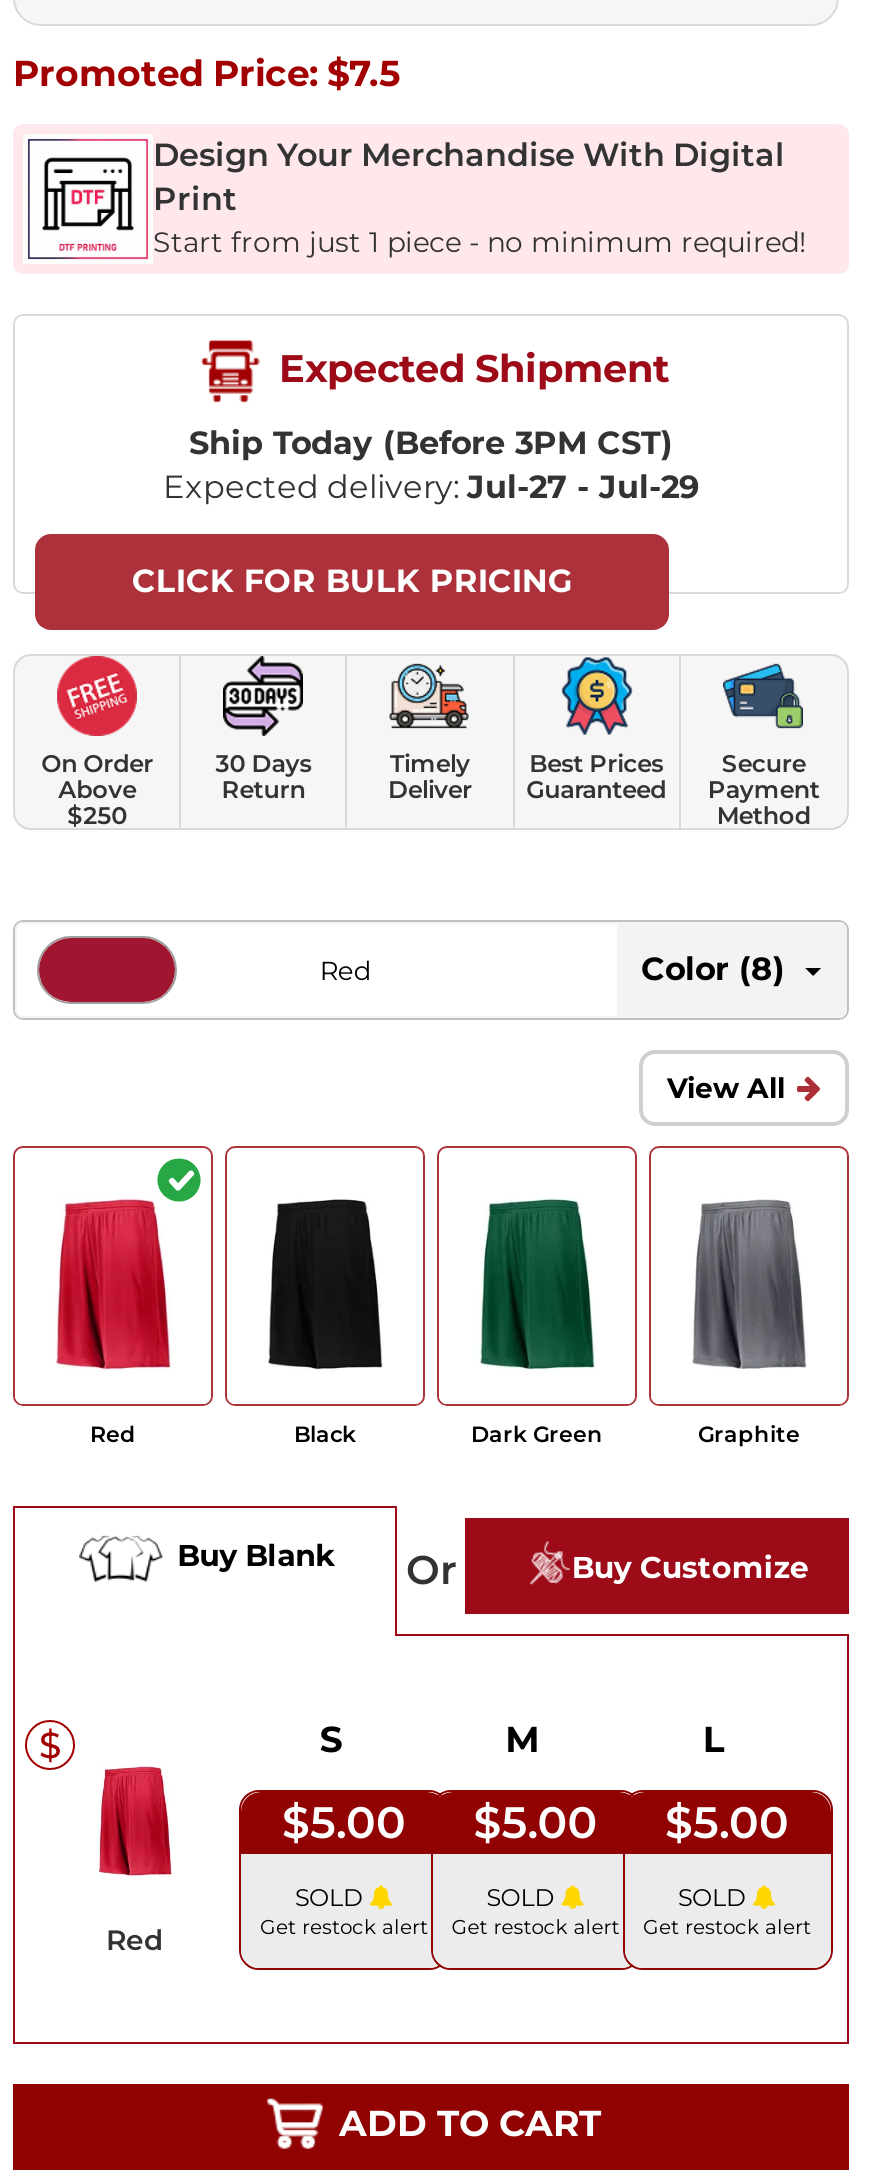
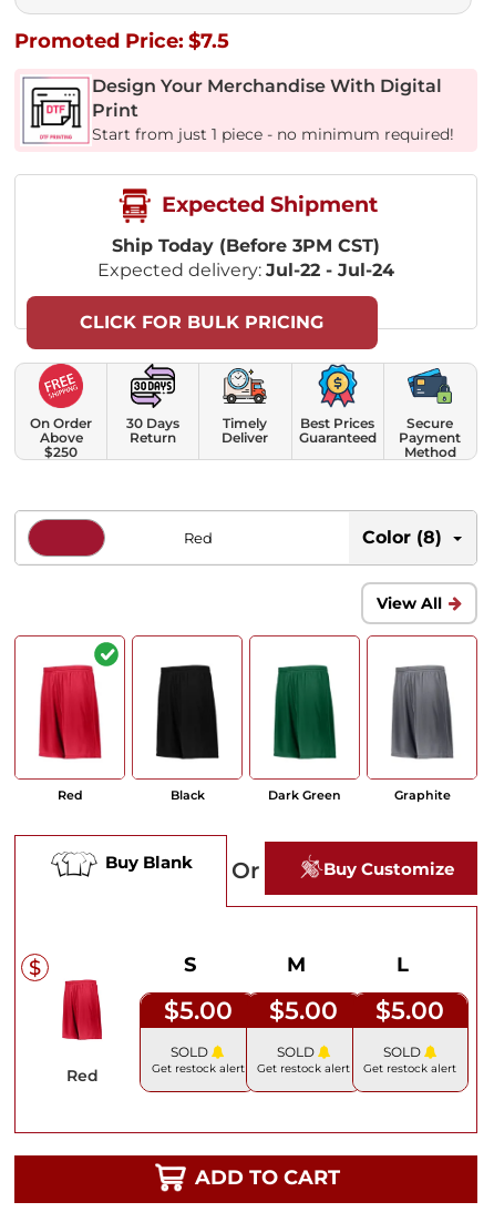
[163,468,699,506] Expected delivery: Jul-27 - Jul-29 -> [97,259,394,280] Expected delivery: Jul-22 - Jul-24

